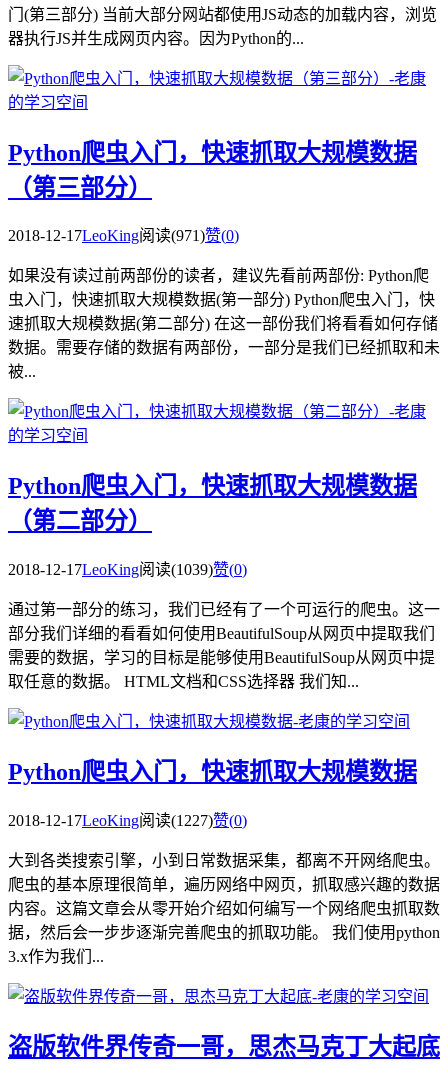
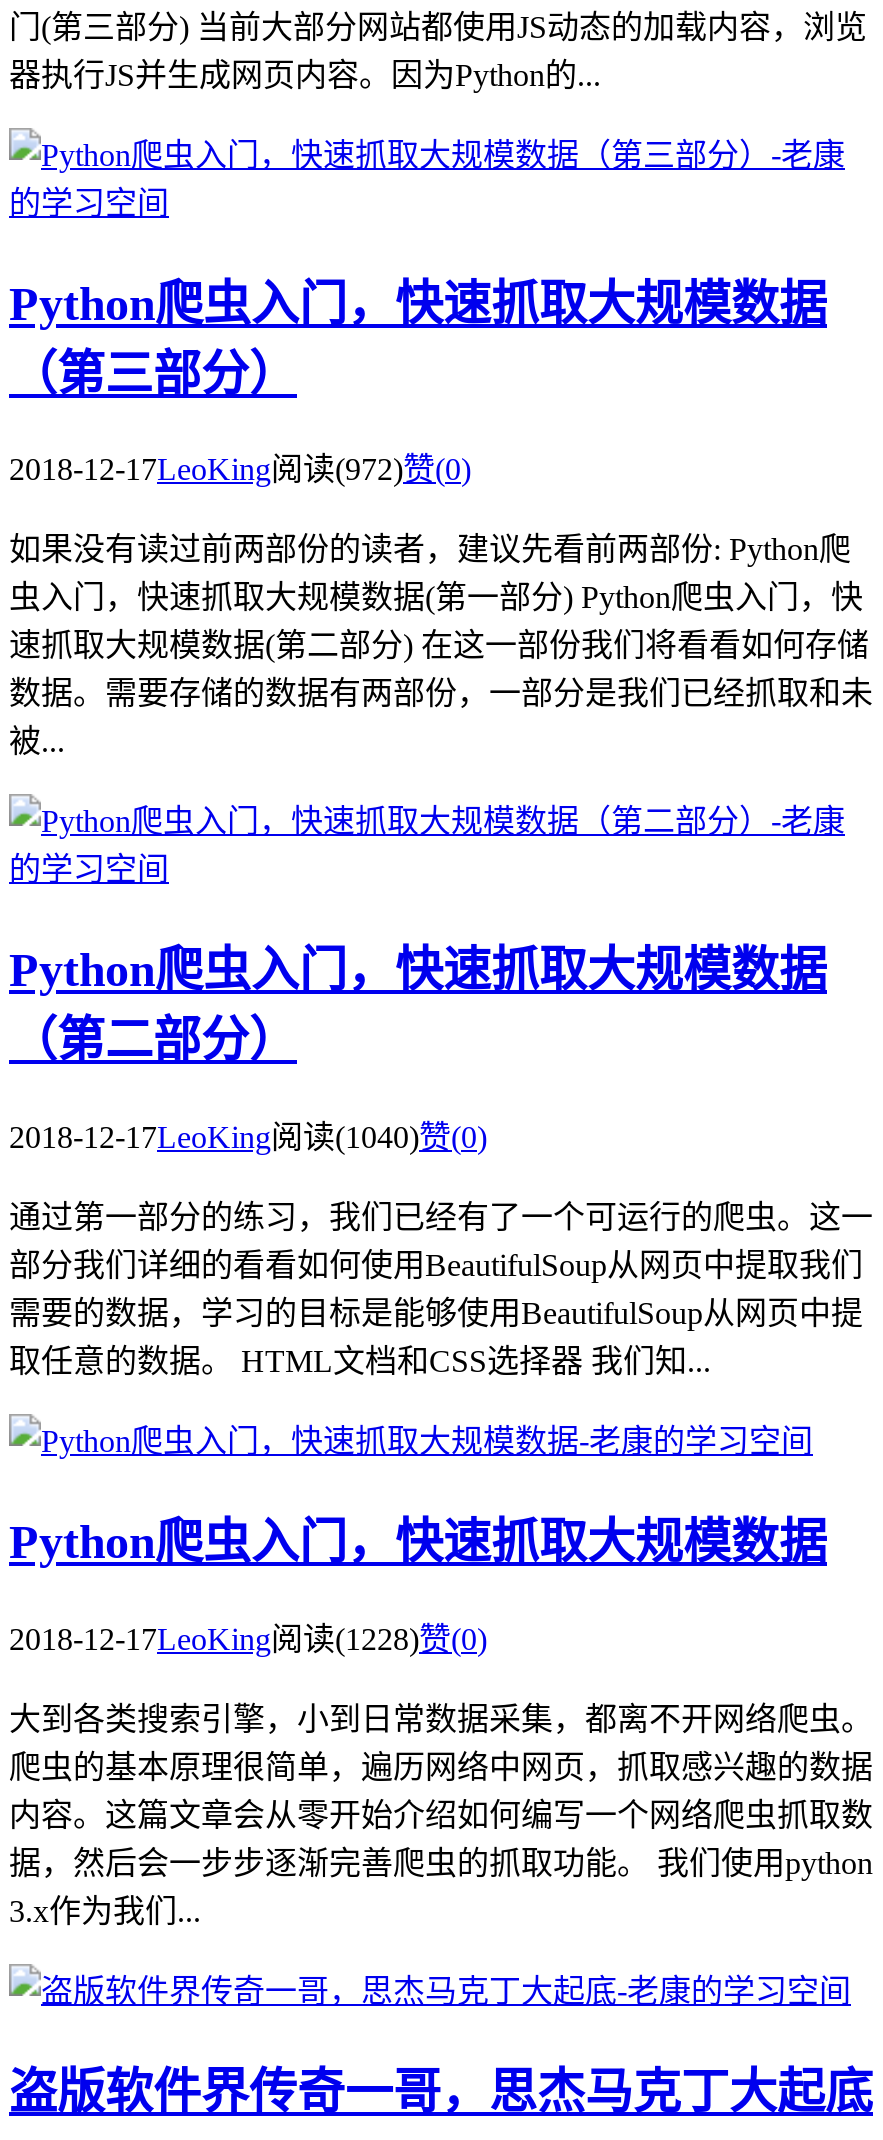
[8,227,239,244] 2018-12-17LeoKing阅读(971)赞(0) -> [9,453,471,487] 2018-12-17LeoKing阅读(972)赞(0)
[8,561,247,578] 2018-12-17LeoKing阅读(1039)赞(0) -> [9,1120,487,1154] 2018-12-17LeoKing阅读(1040)赞(0)
[8,812,247,829] 2018-12-17LeoKing阅读(1227)赞(0) -> [9,1622,487,1656] 2018-12-17LeoKing阅读(1228)赞(0)

